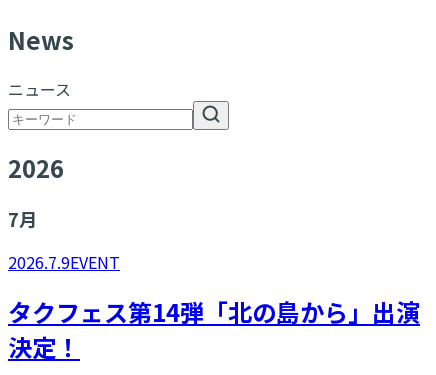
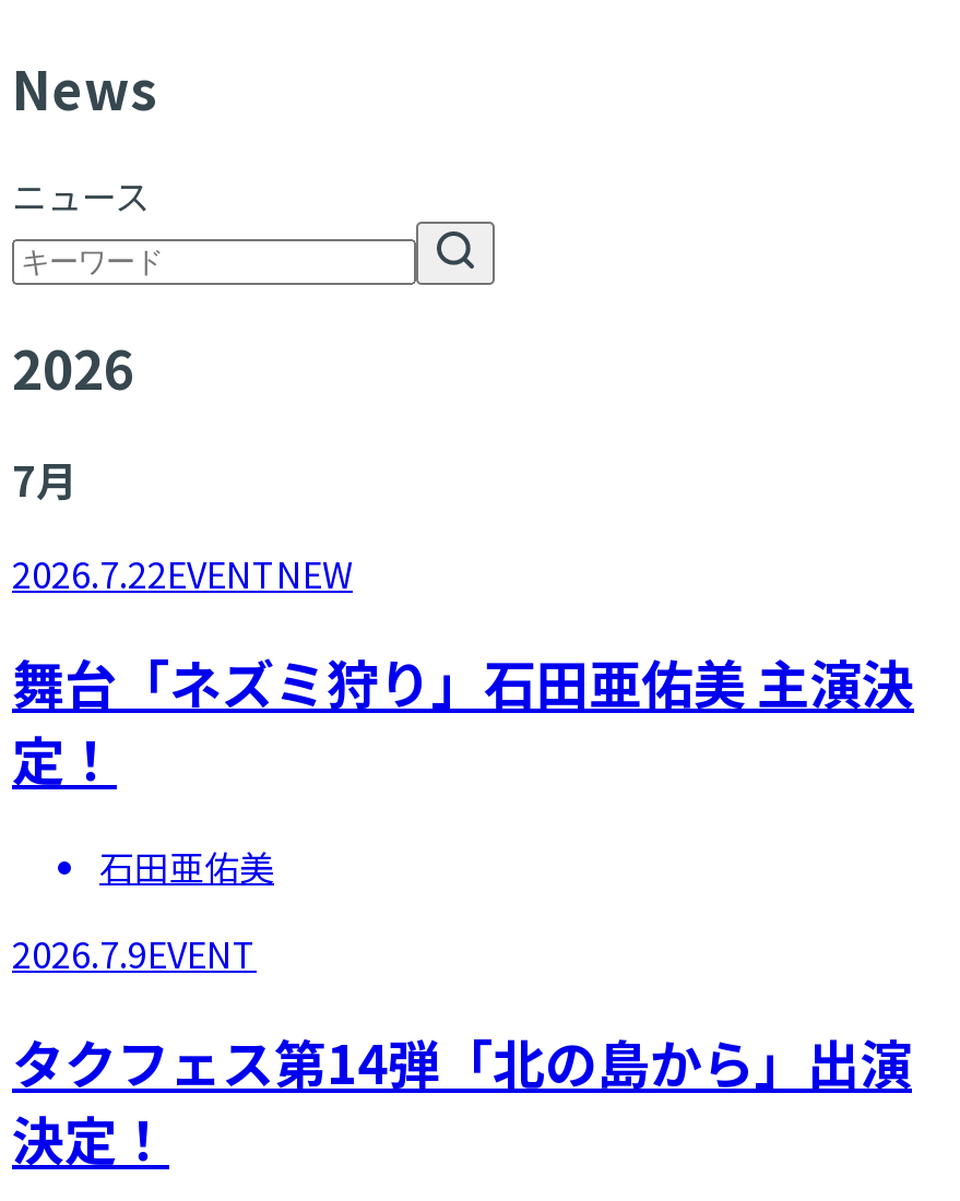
none -> [12,548,914,892] 2026.7.22EVENTNEW | 舞台「ネズミ狩り」石田亜佑美 主演決 | 定！ | 石田亜佑美

